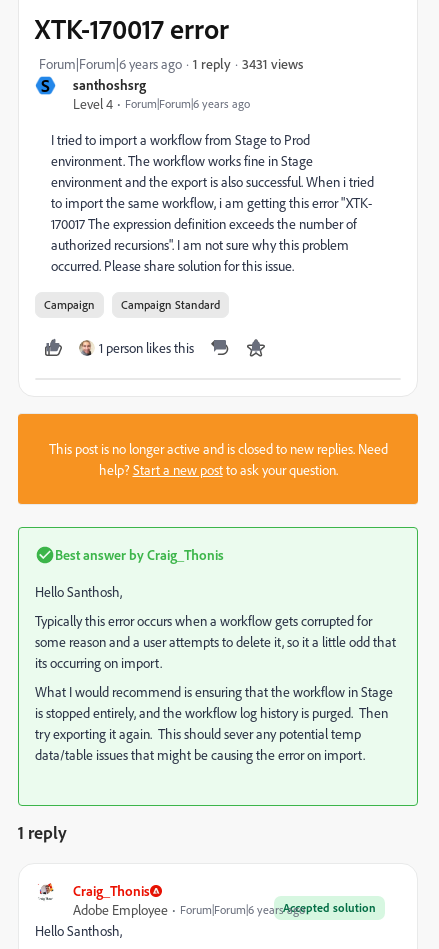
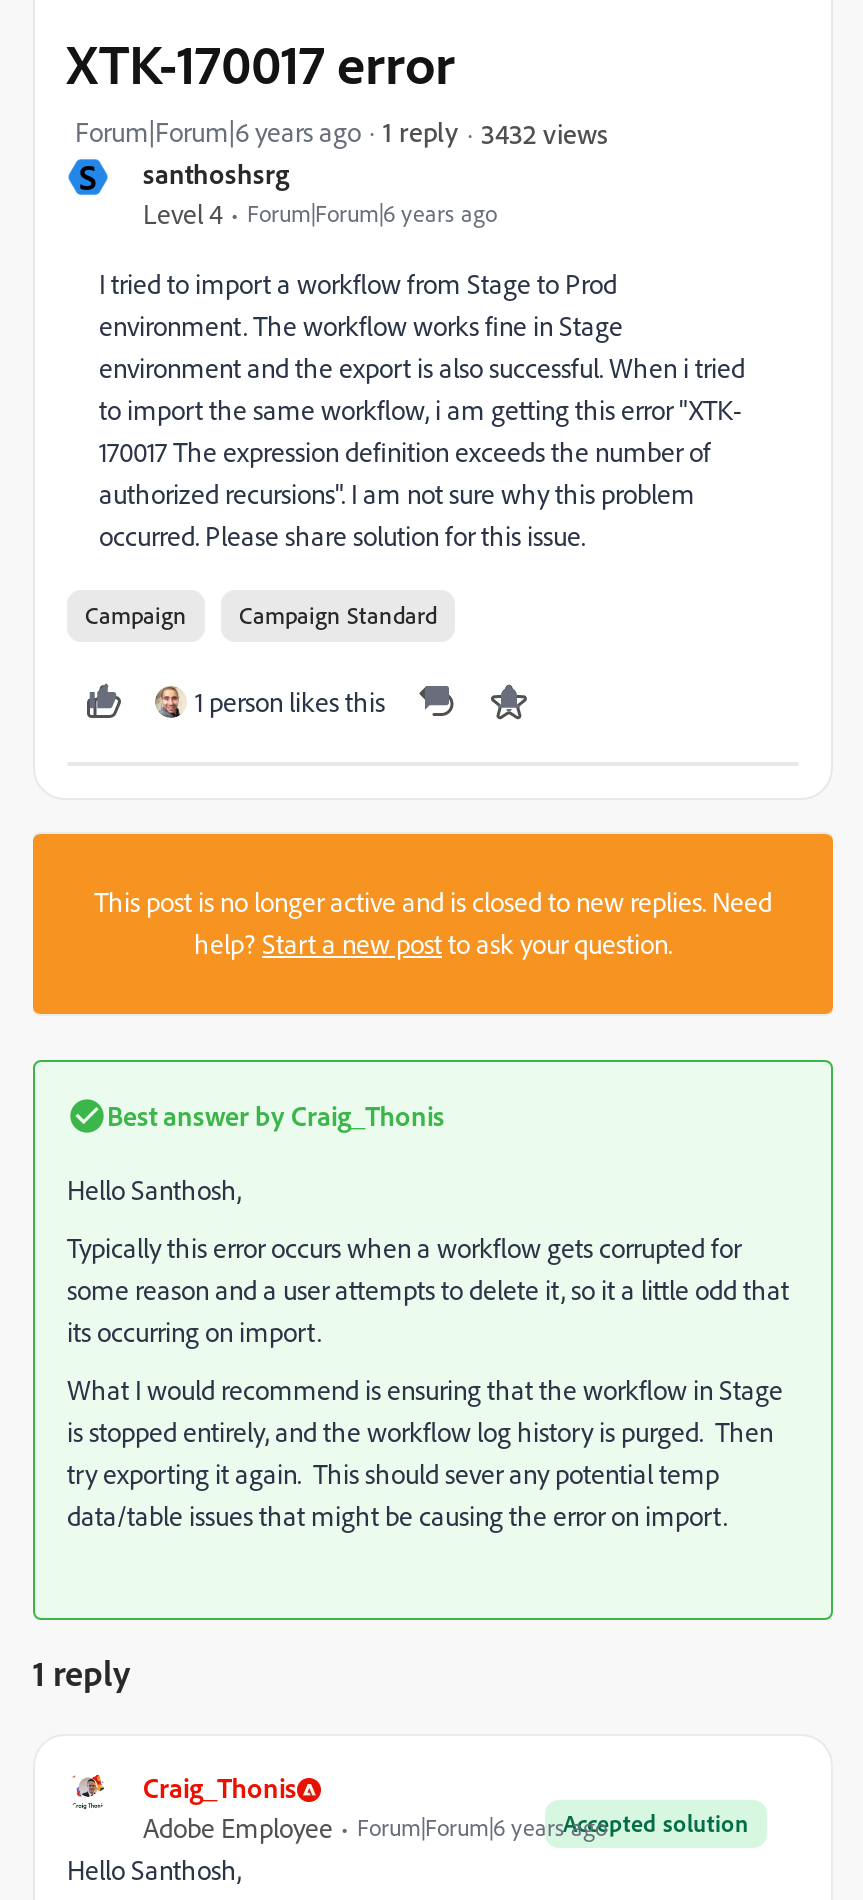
[242,54,303,71] 3431 views -> [481,115,607,149] 3432 views

